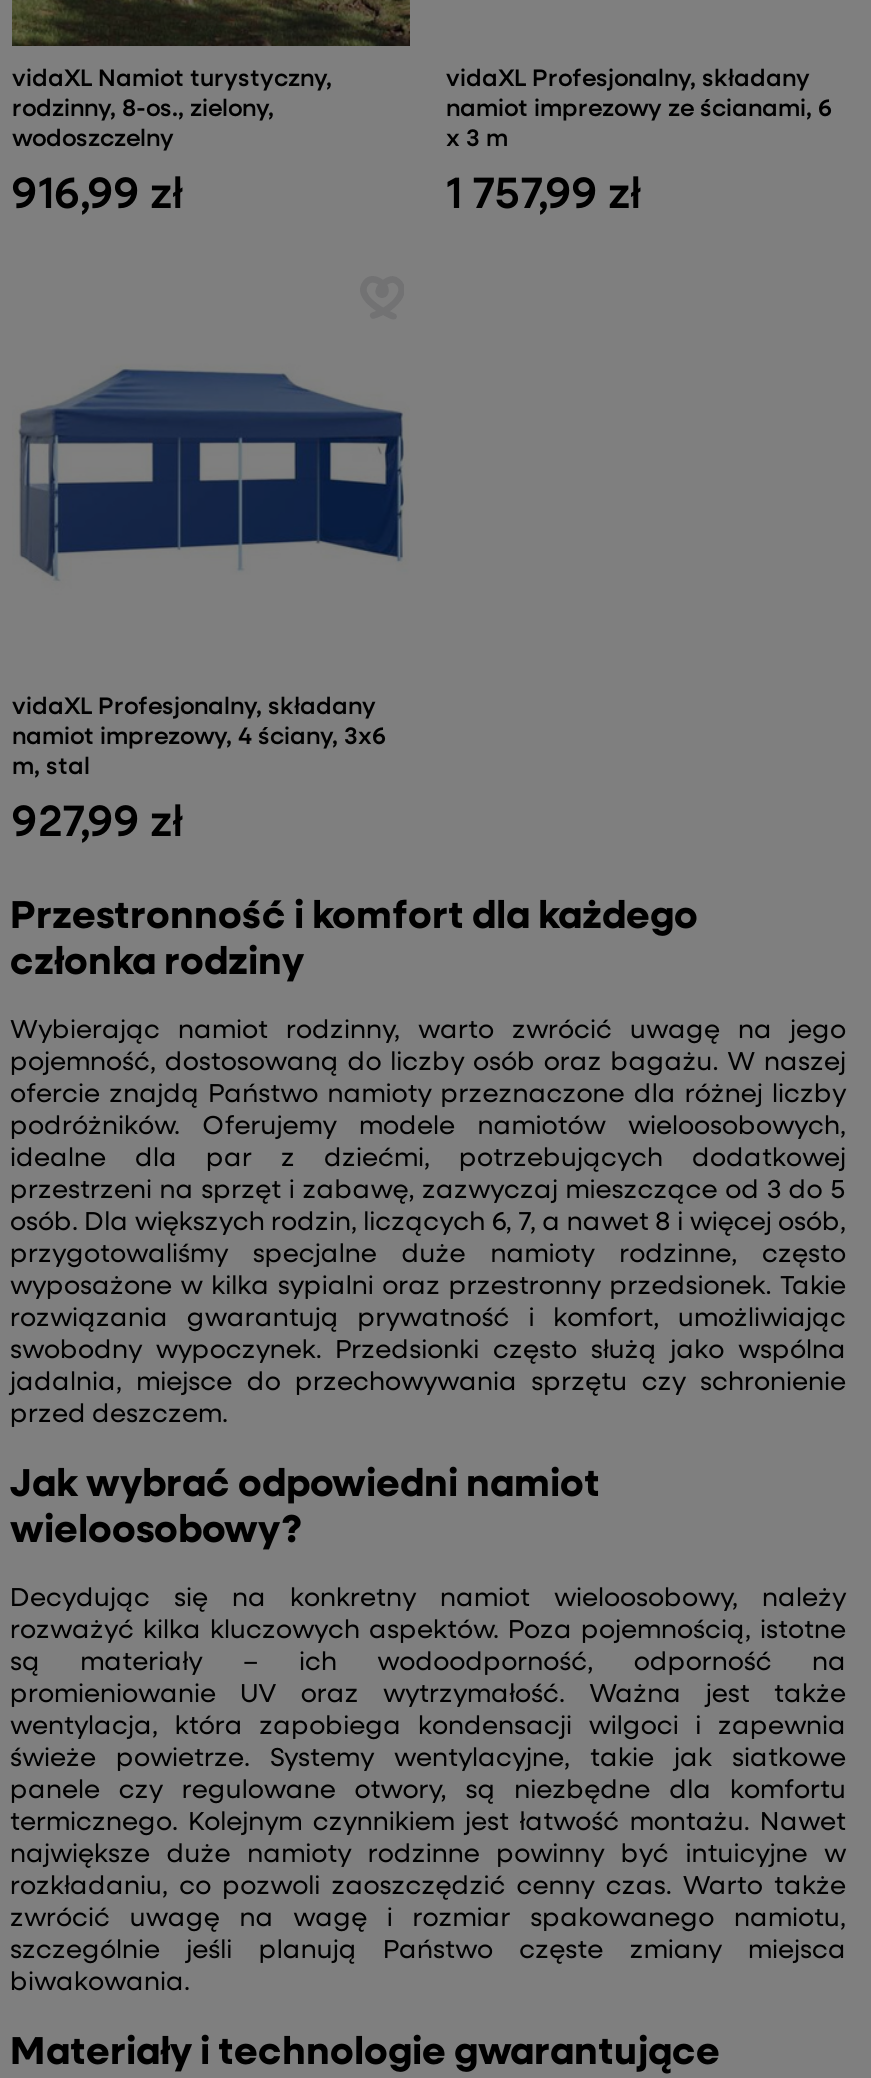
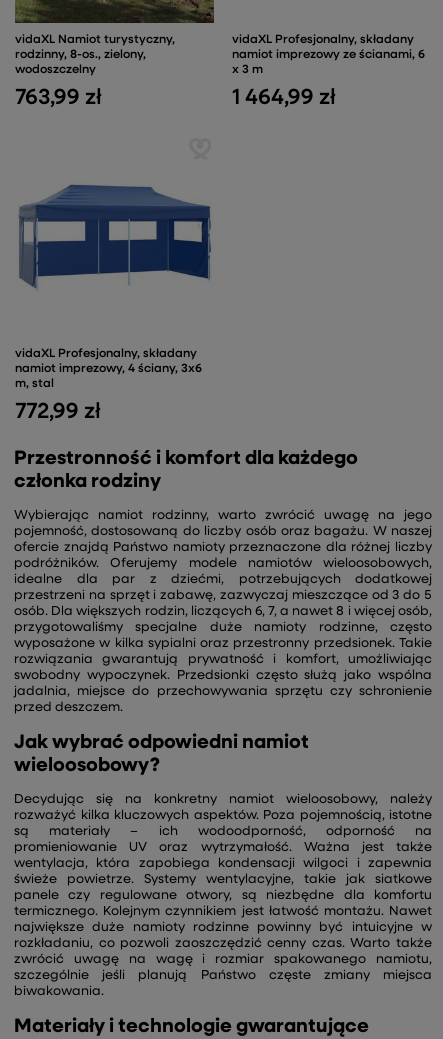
[12,174,184,218] 916,99 zł -> [15,87,102,109] 763,99 zł
[446,174,642,218] 1 757,99 zł -> [232,87,336,109] 1 464,99 zł
[12,802,184,846] 927,99 zł -> [15,401,101,423] 772,99 zł

